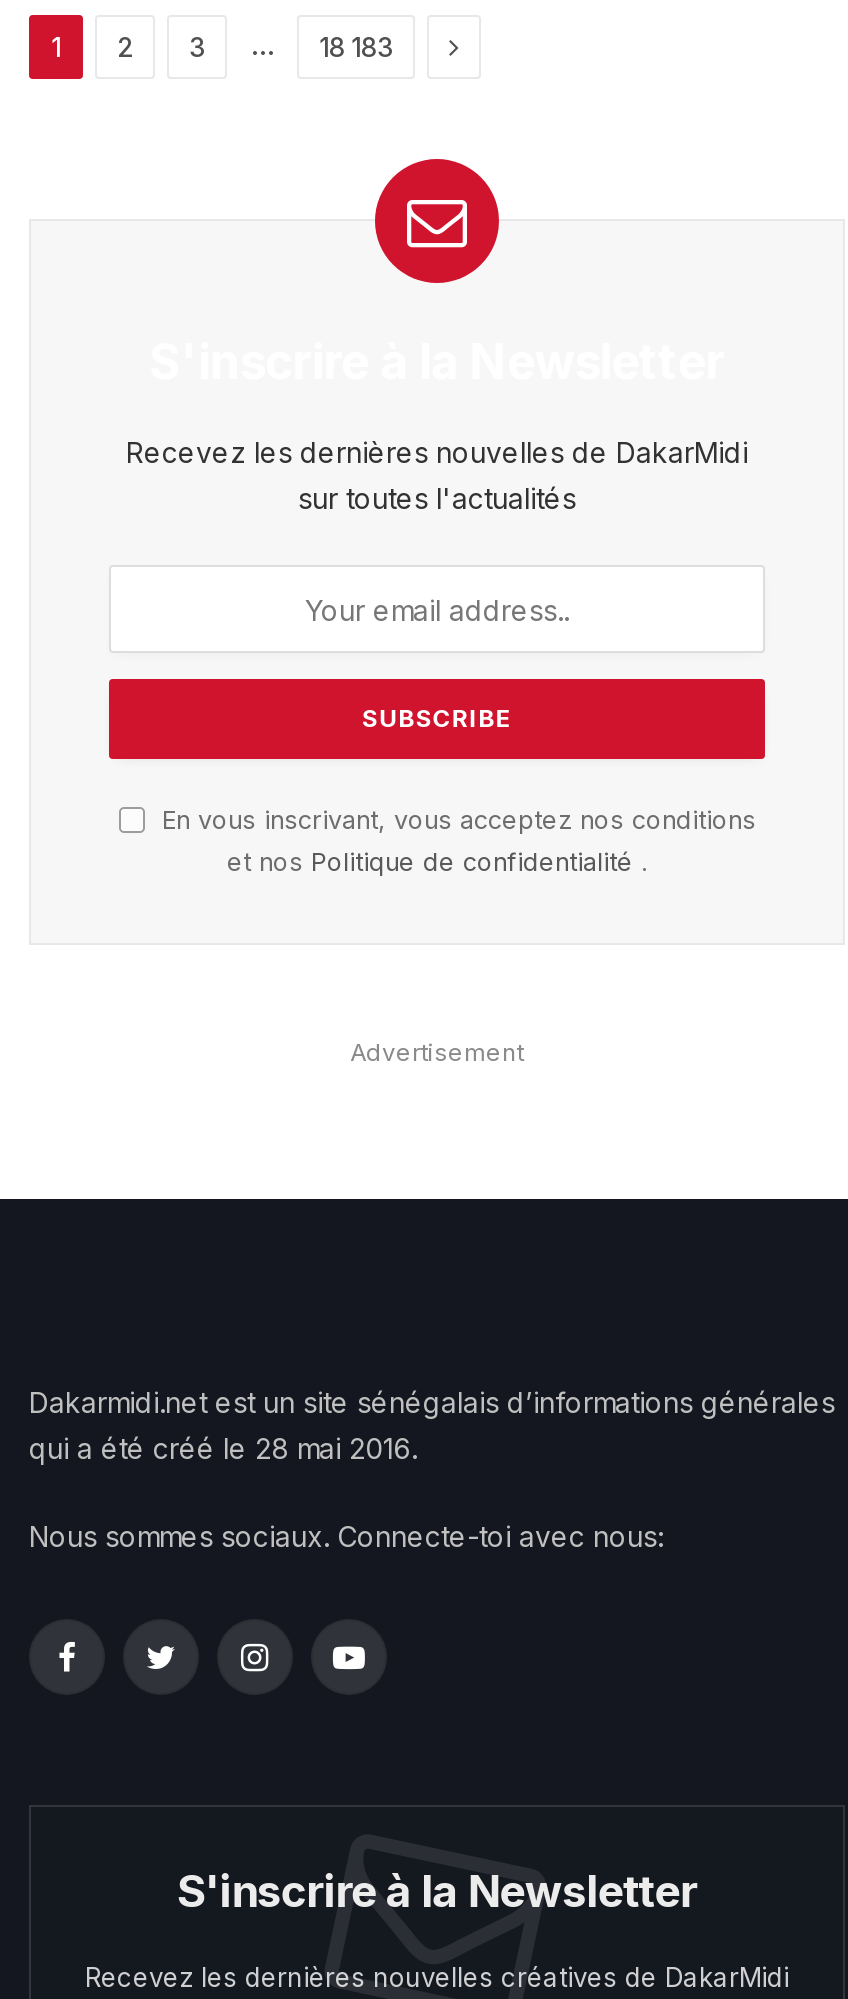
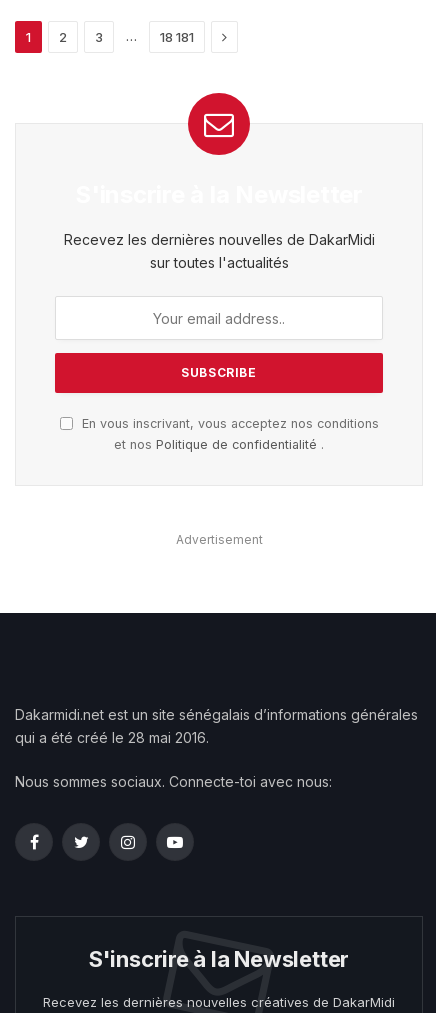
[319,31,393,63] 18 183 -> [160,29,194,45] 18 181

